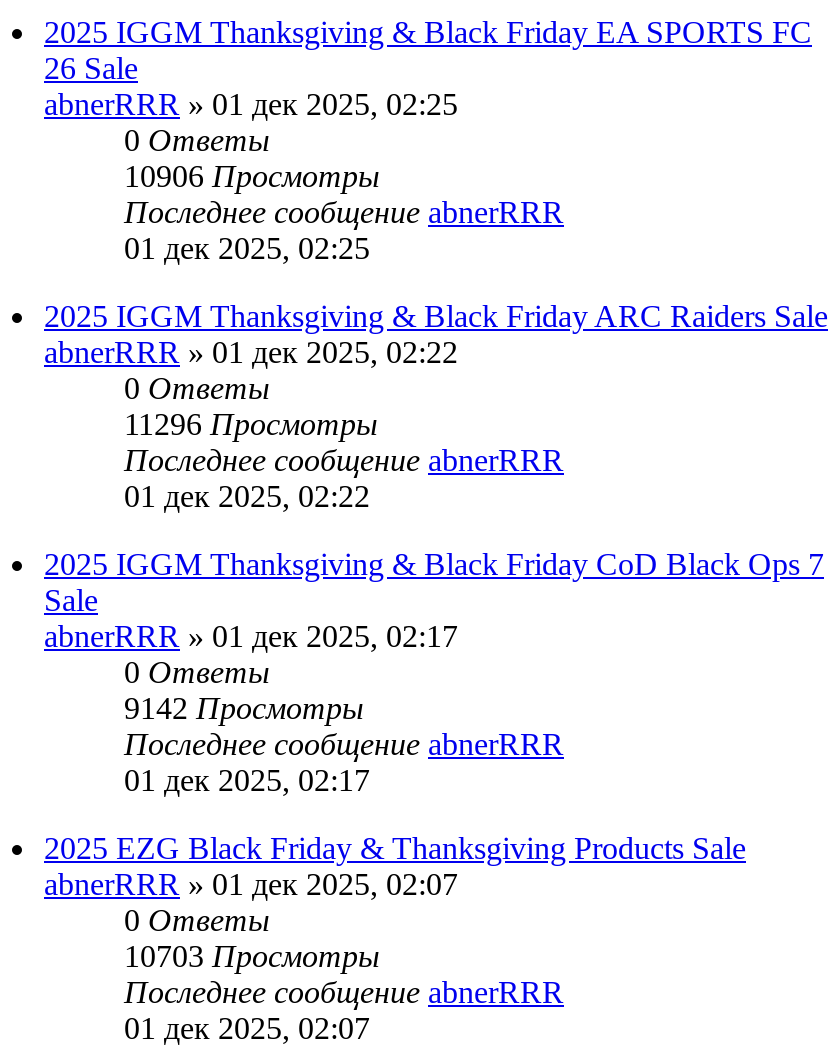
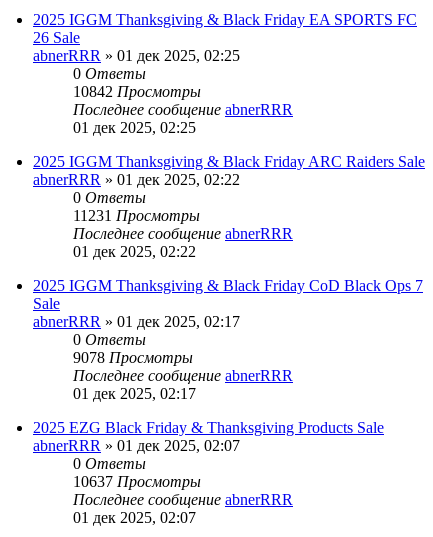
[124,160,380,194] 10906 Просмотры -> [73,83,201,100] 10842 Просмотры
[124,408,378,442] 11296 Просмотры -> [73,207,200,224] 11231 Просмотры
[124,692,364,726] 9142 Просмотры -> [73,349,193,366] 9078 Просмотры
[124,940,380,974] 10703 Просмотры -> [73,473,201,490] 10637 Просмотры

